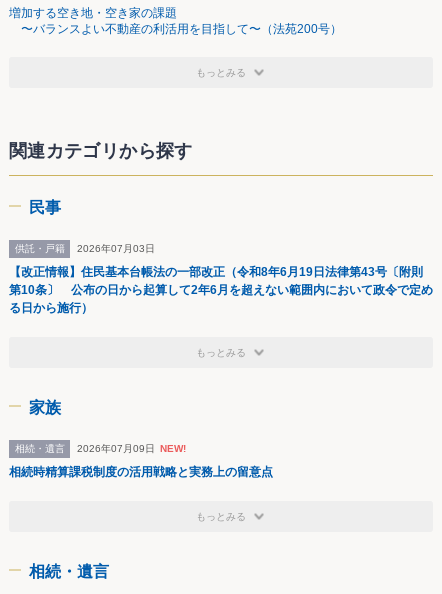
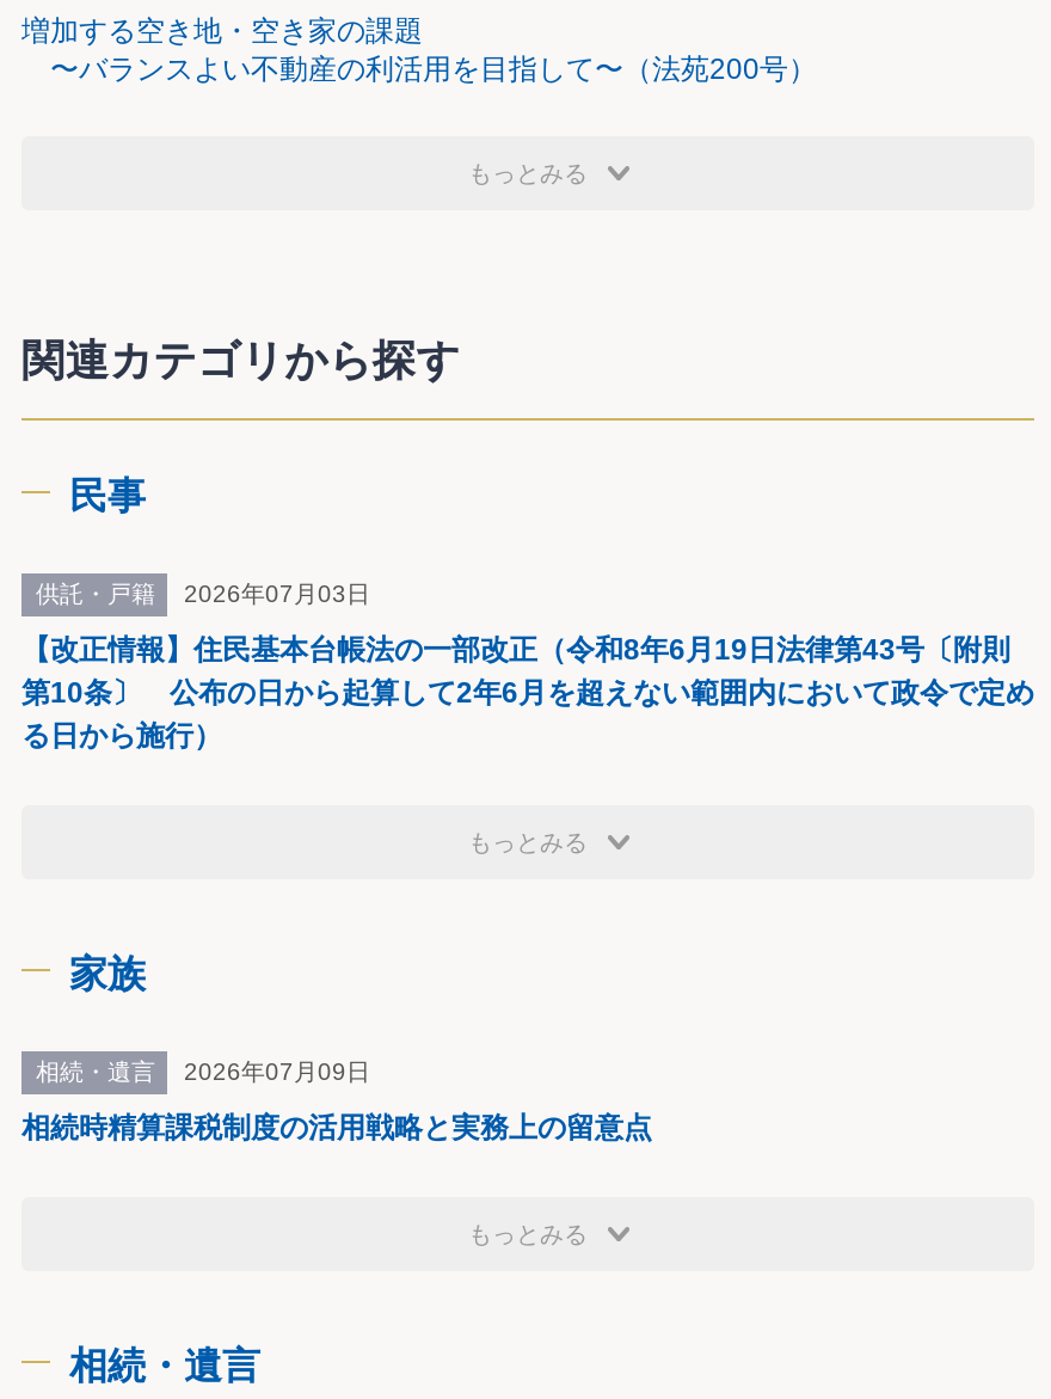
[77,443,186,454] 2026年07月09日 NEW! -> [184,1058,370,1085] 2026年07月09日

